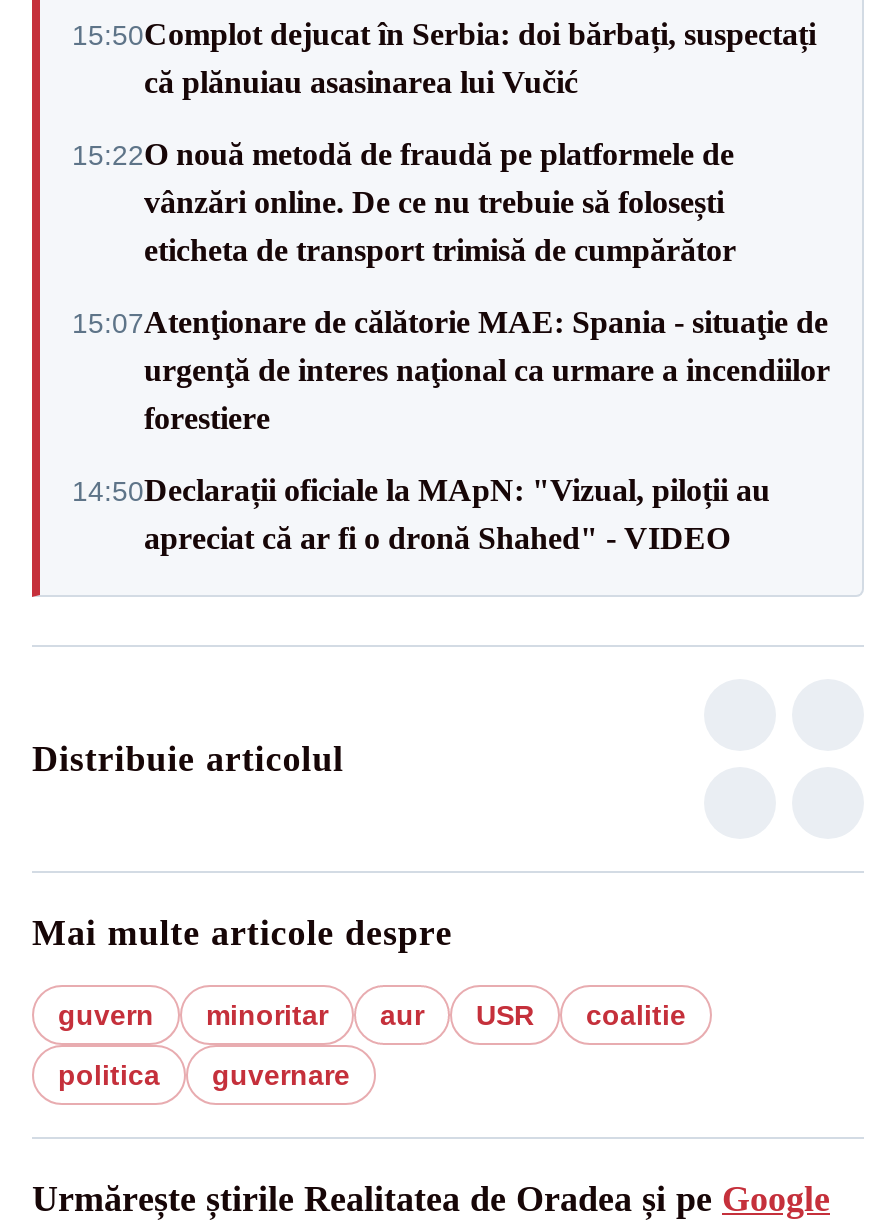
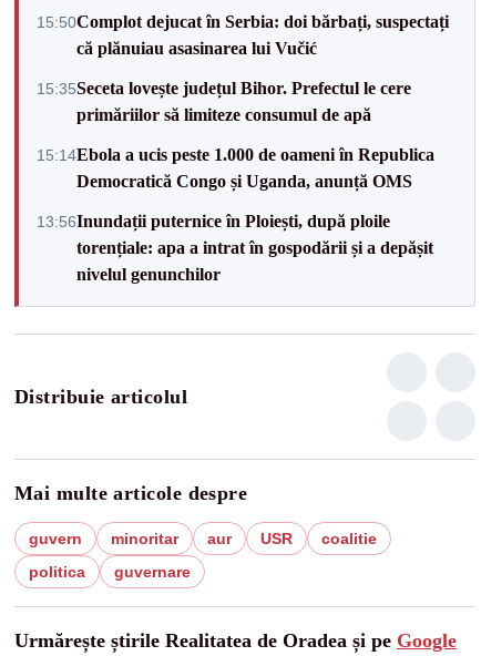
[72,136,736,266] 15:22O nouă metodă de fraudă pe platformele de | vânzări online. De ce nu trebuie să folosești | eticheta de transport trimisă de cumpărător -> [37,78,411,124] 15:35Seceta lovește județul Bihor. Prefectul le cere | primăriilor să limiteze consumul de apă
[72,304,830,434] 15:07Atenţionare de călătorie MAE: Spania - situaţie de | urgenţă de interes naţional ca urmare a incendiilor | forestiere -> [37,145,434,190] 15:14Ebola a ucis peste 1.000 de oameni în Republica | Democratică Congo și Uganda, anunță OMS
[72,472,770,554] 14:50Declarații oficiale la MApN: "Vizual, piloții au | apreciat că ar fi o dronă Shahed" - VIDEO -> [37,211,433,283] 13:56Inundații puternice în Ploiești, după ploile | torențiale: apa a intrat în gospodării și a depășit | nivelul genunchilor

